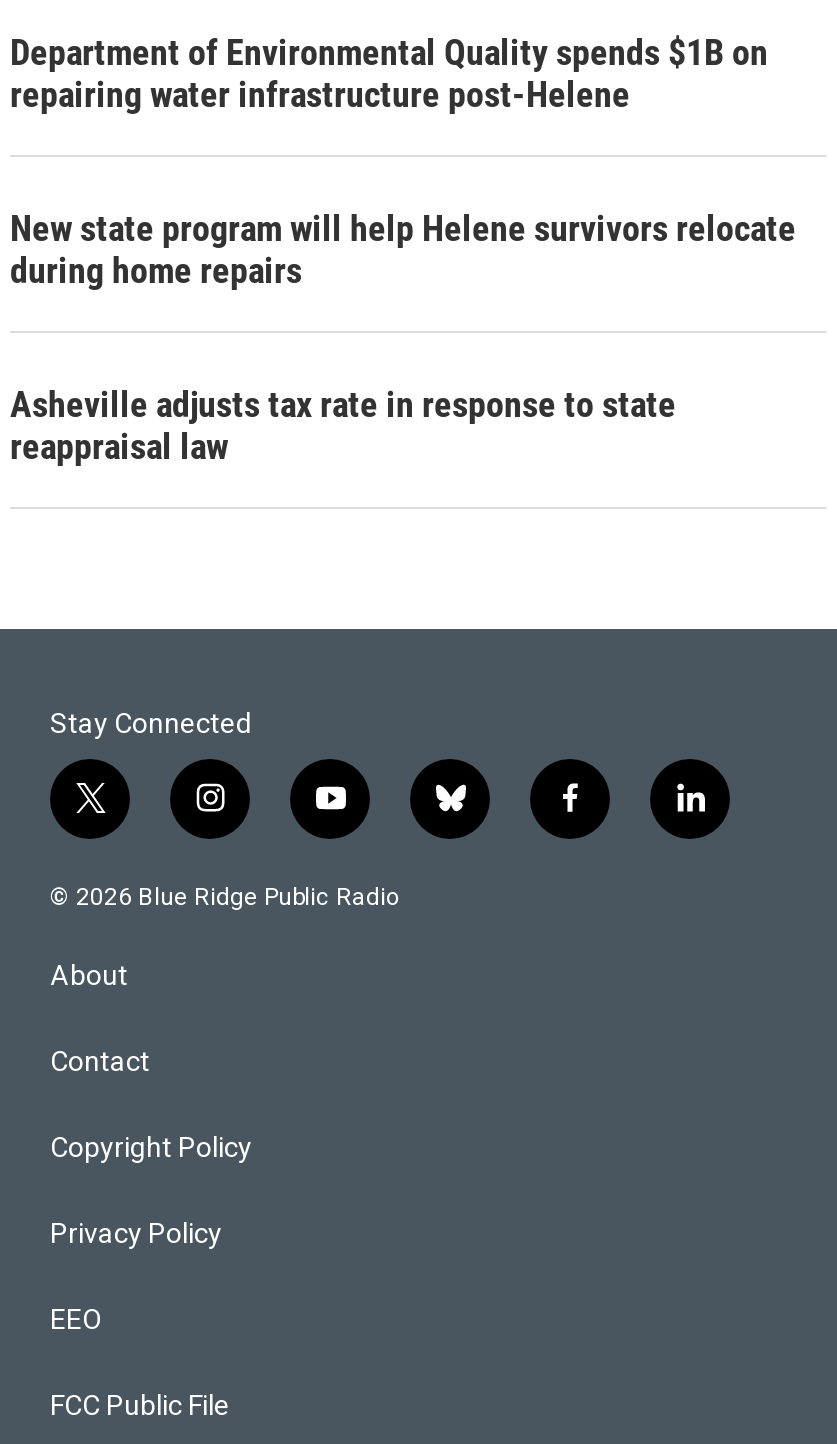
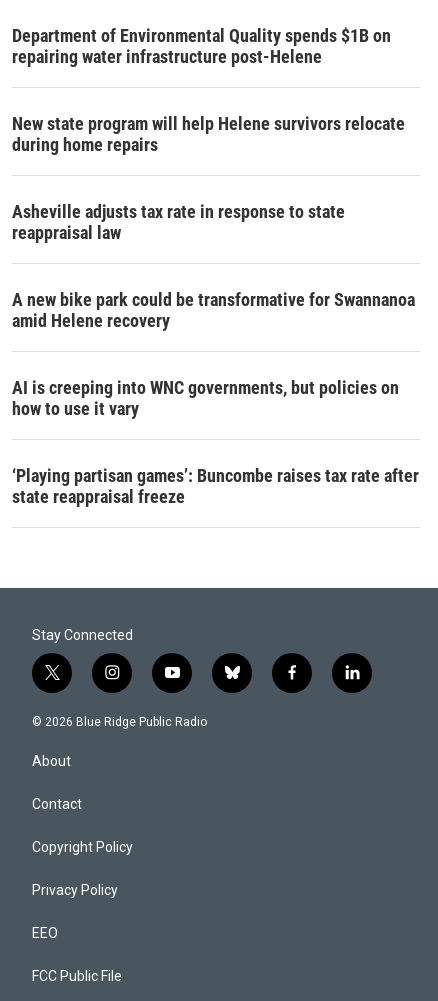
none -> [12,288,419,506] A new bike park could be transformative for Swannanoa | amid Helene recovery | AI is creeping into WNC governments, but policies on | how to use it vary | ‘Playing partisan games’: Buncombe raises tax rate after | state reappraisal freeze

